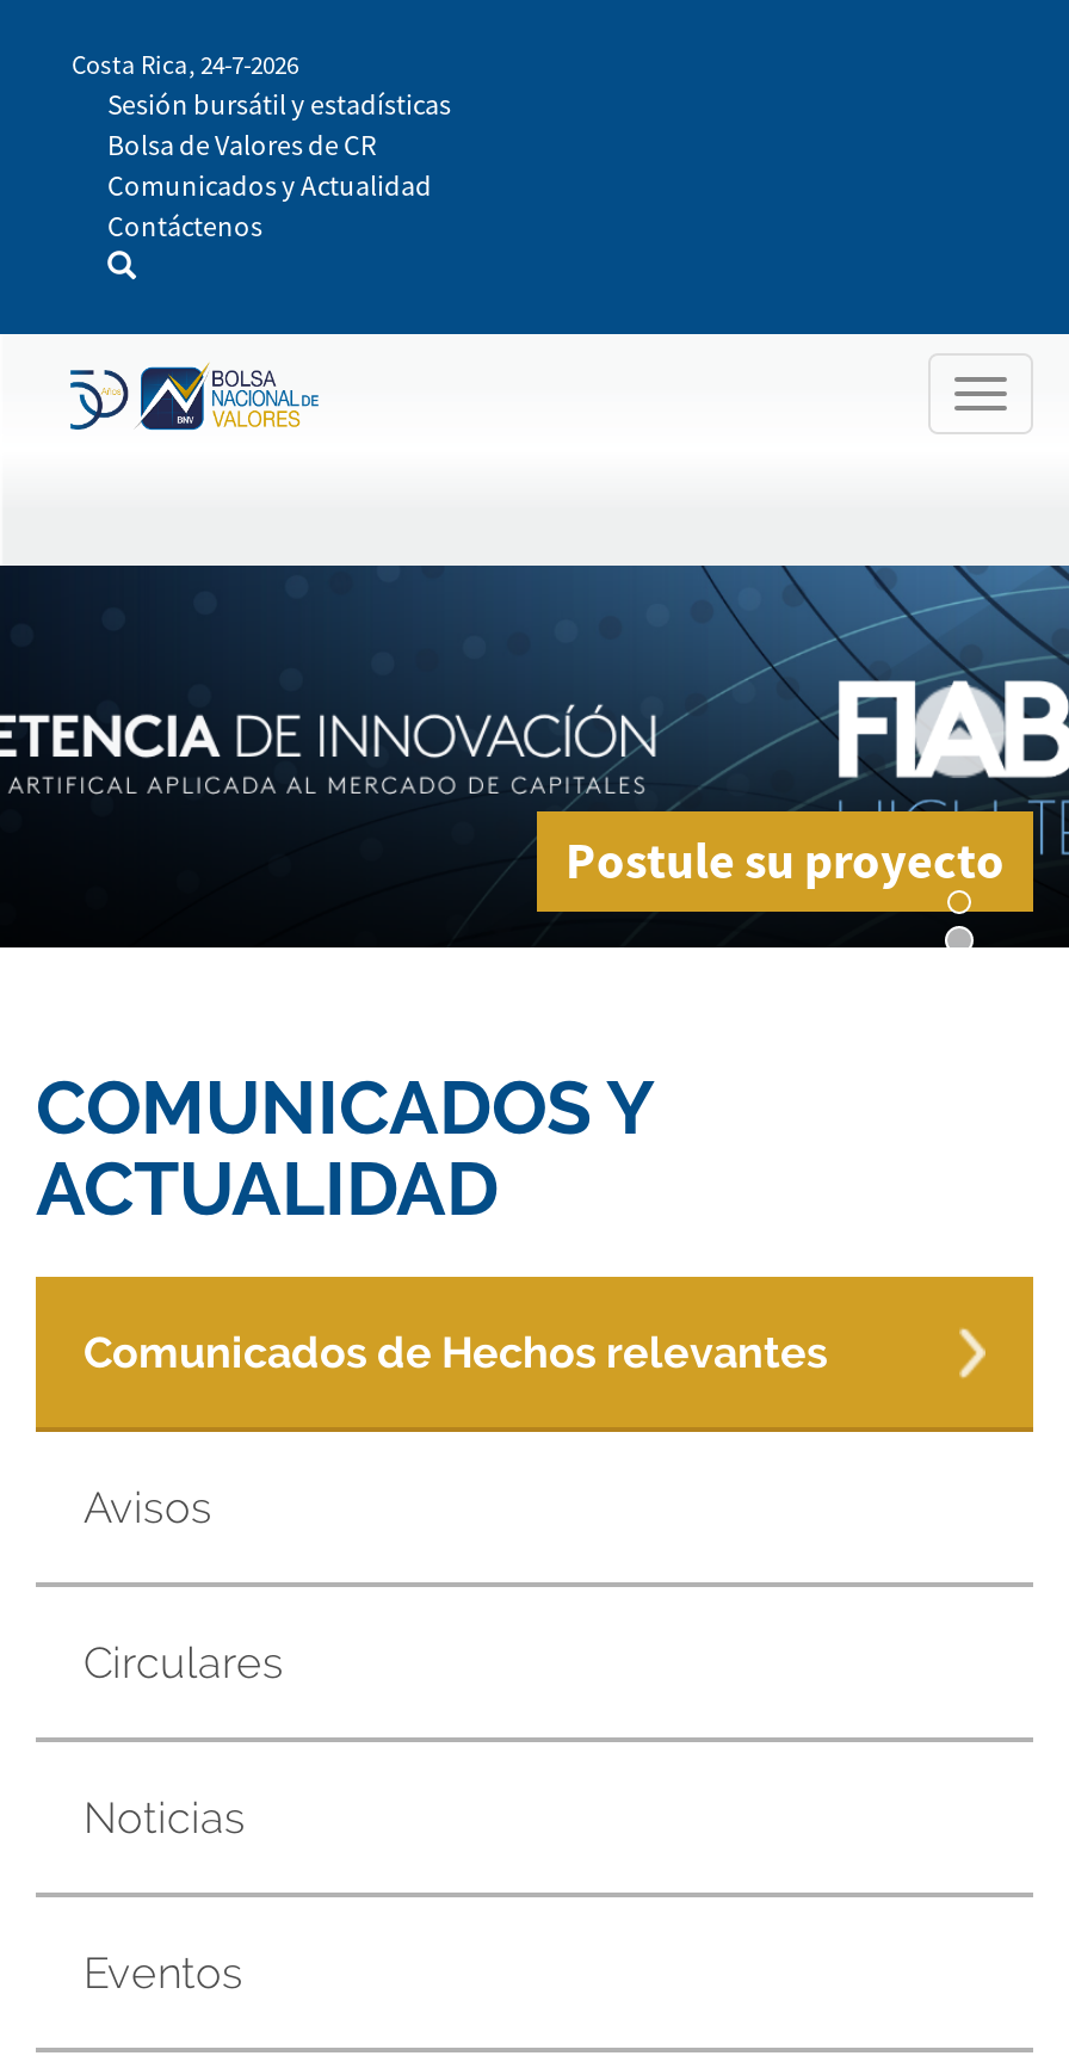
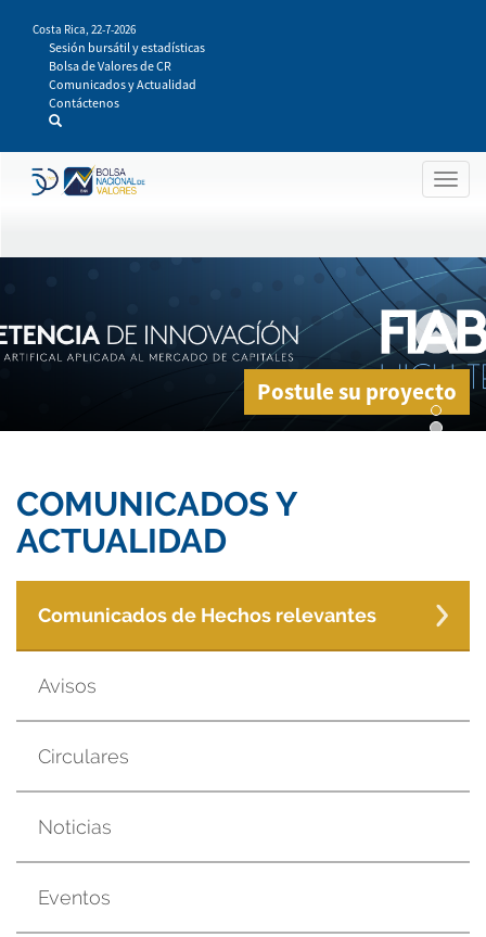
[72,48,298,81] Costa Rica, 24-7-2026 -> [33,22,136,37] Costa Rica, 22-7-2026

